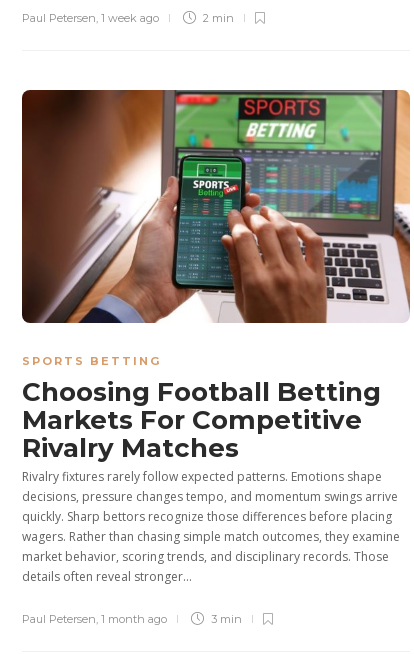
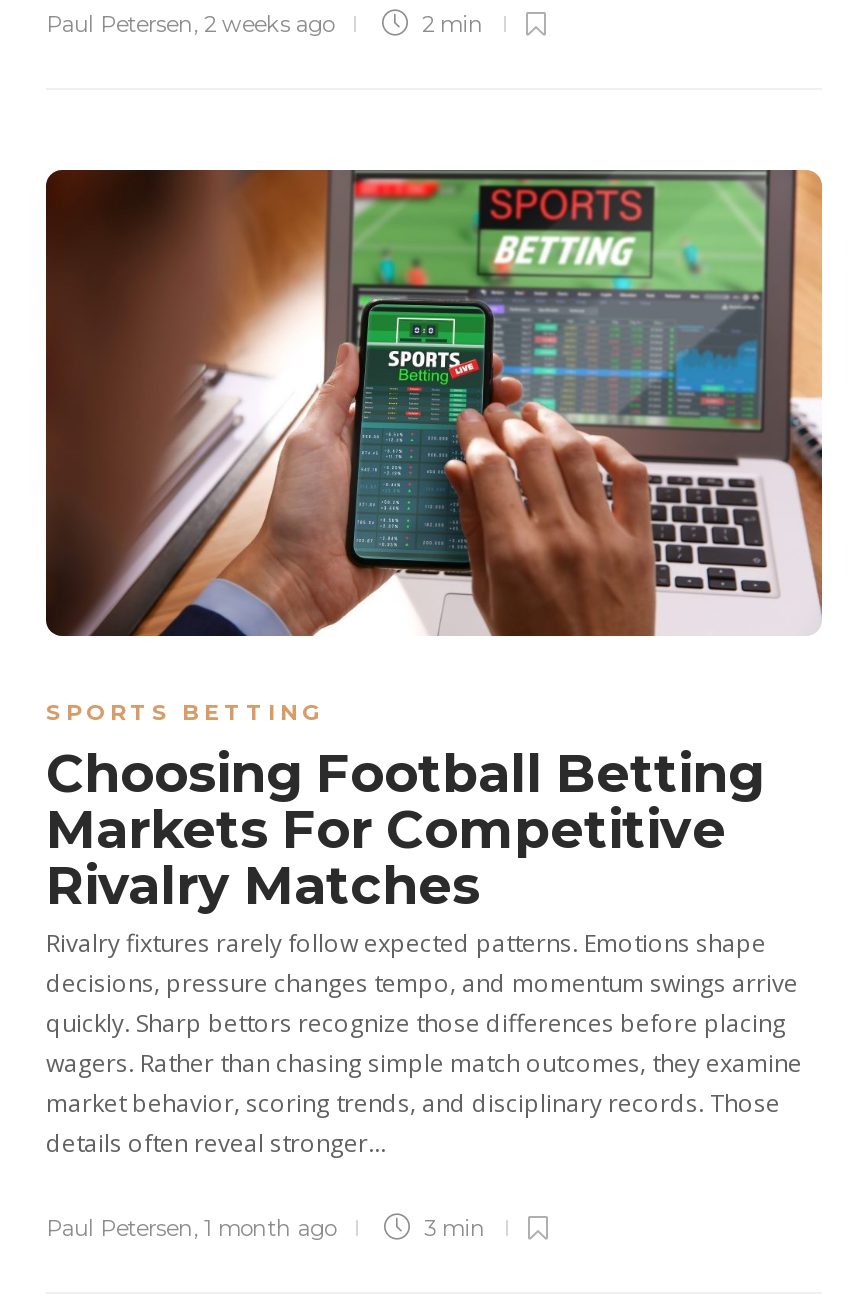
[22,11,159,25] Paul Petersen, 1 week ago -> [46,10,334,38] Paul Petersen, 2 weeks ago

